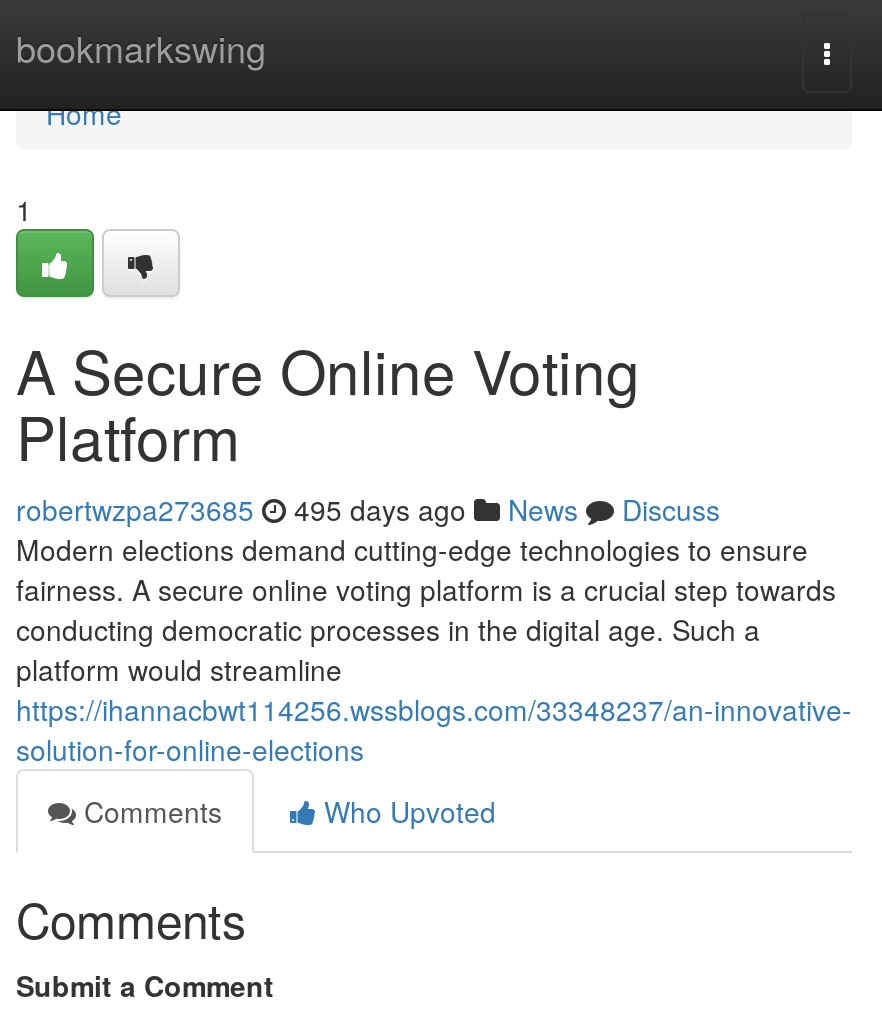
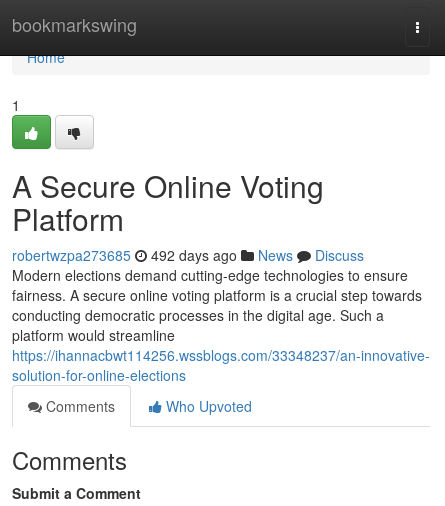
[16,489,720,529] robertwzpa273685 495 days ago News Discuss -> [12,245,364,265] robertwzpa273685 492 days ago News Discuss

